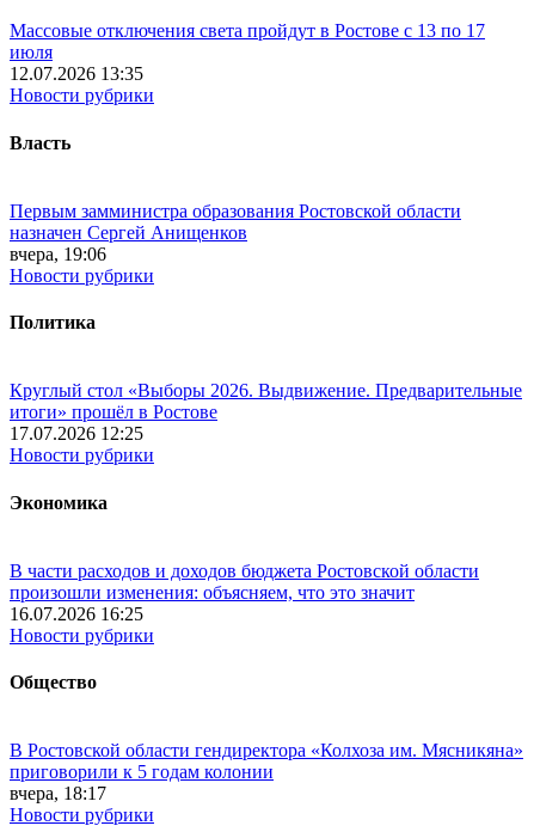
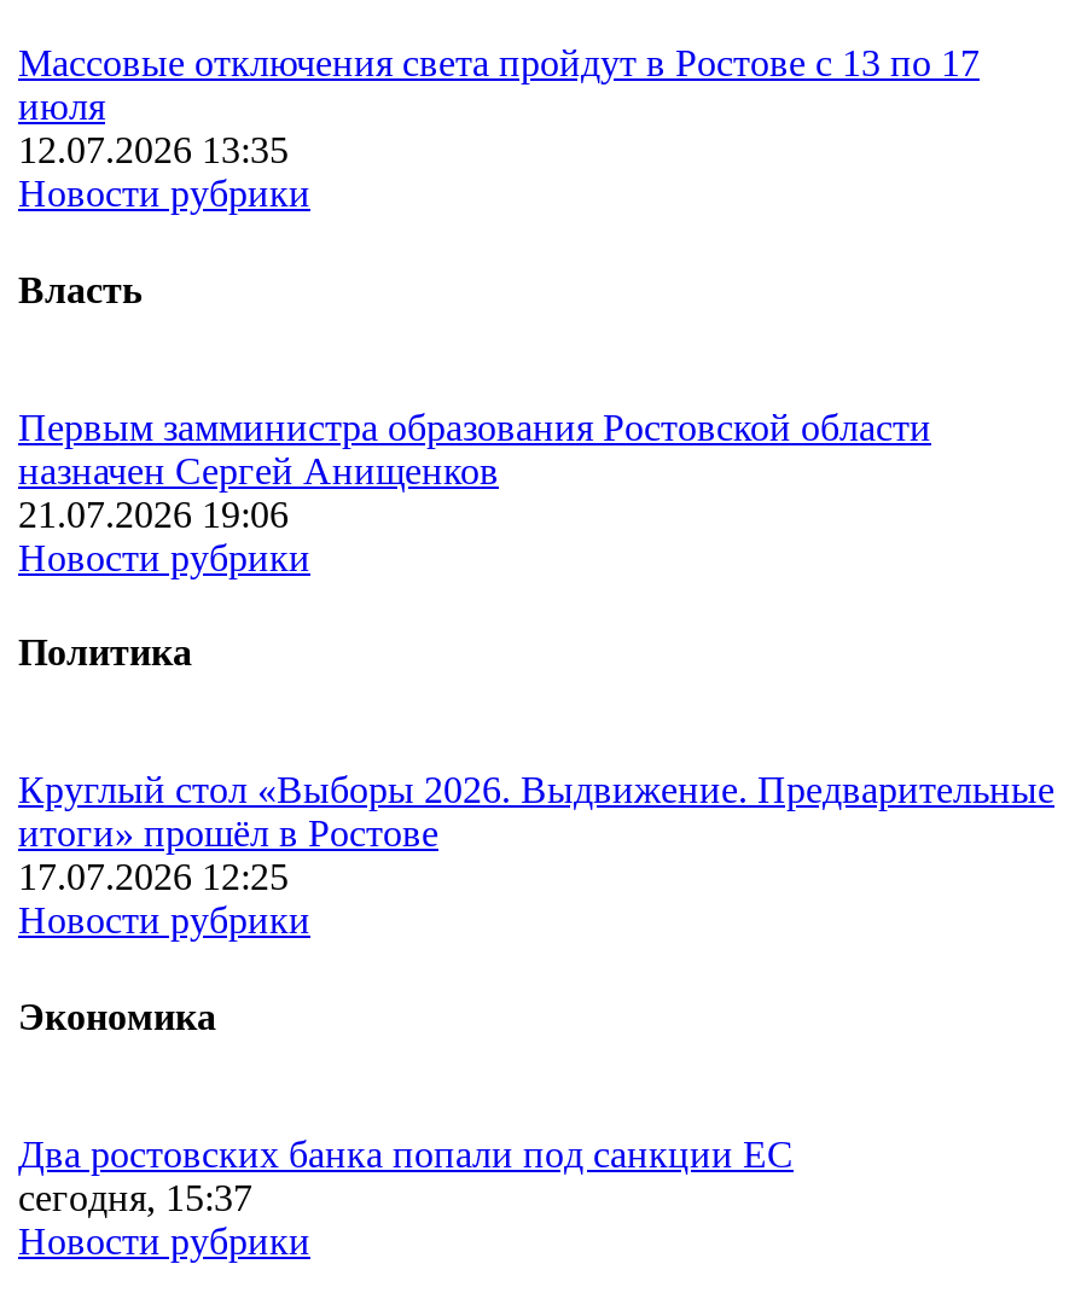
[10,244,106,264] вчера, 19:06 -> [18,493,289,534] 21.07.2026 19:06
[10,561,523,804] В части расходов и доходов бюджета Ростовской области | произошли изменения: объясняем, что это значит | 16.07.2026 16:25 | Новости рубрики | Общество | В Ростовской области гендиректора «Колхоза им. Мясникяна» | приговорили к 5 годам колонии | вчера, 18:17 -> [18,1133,794,1218] Два ростовских банка попали под санкции ЕС | сегодня, 15:37

